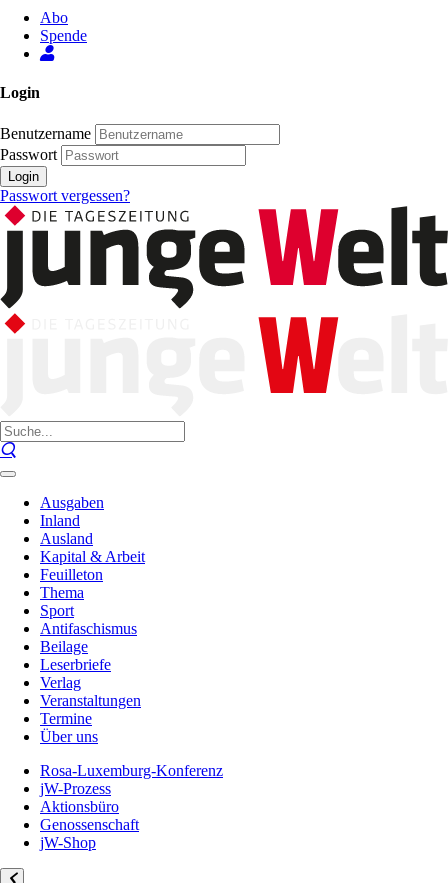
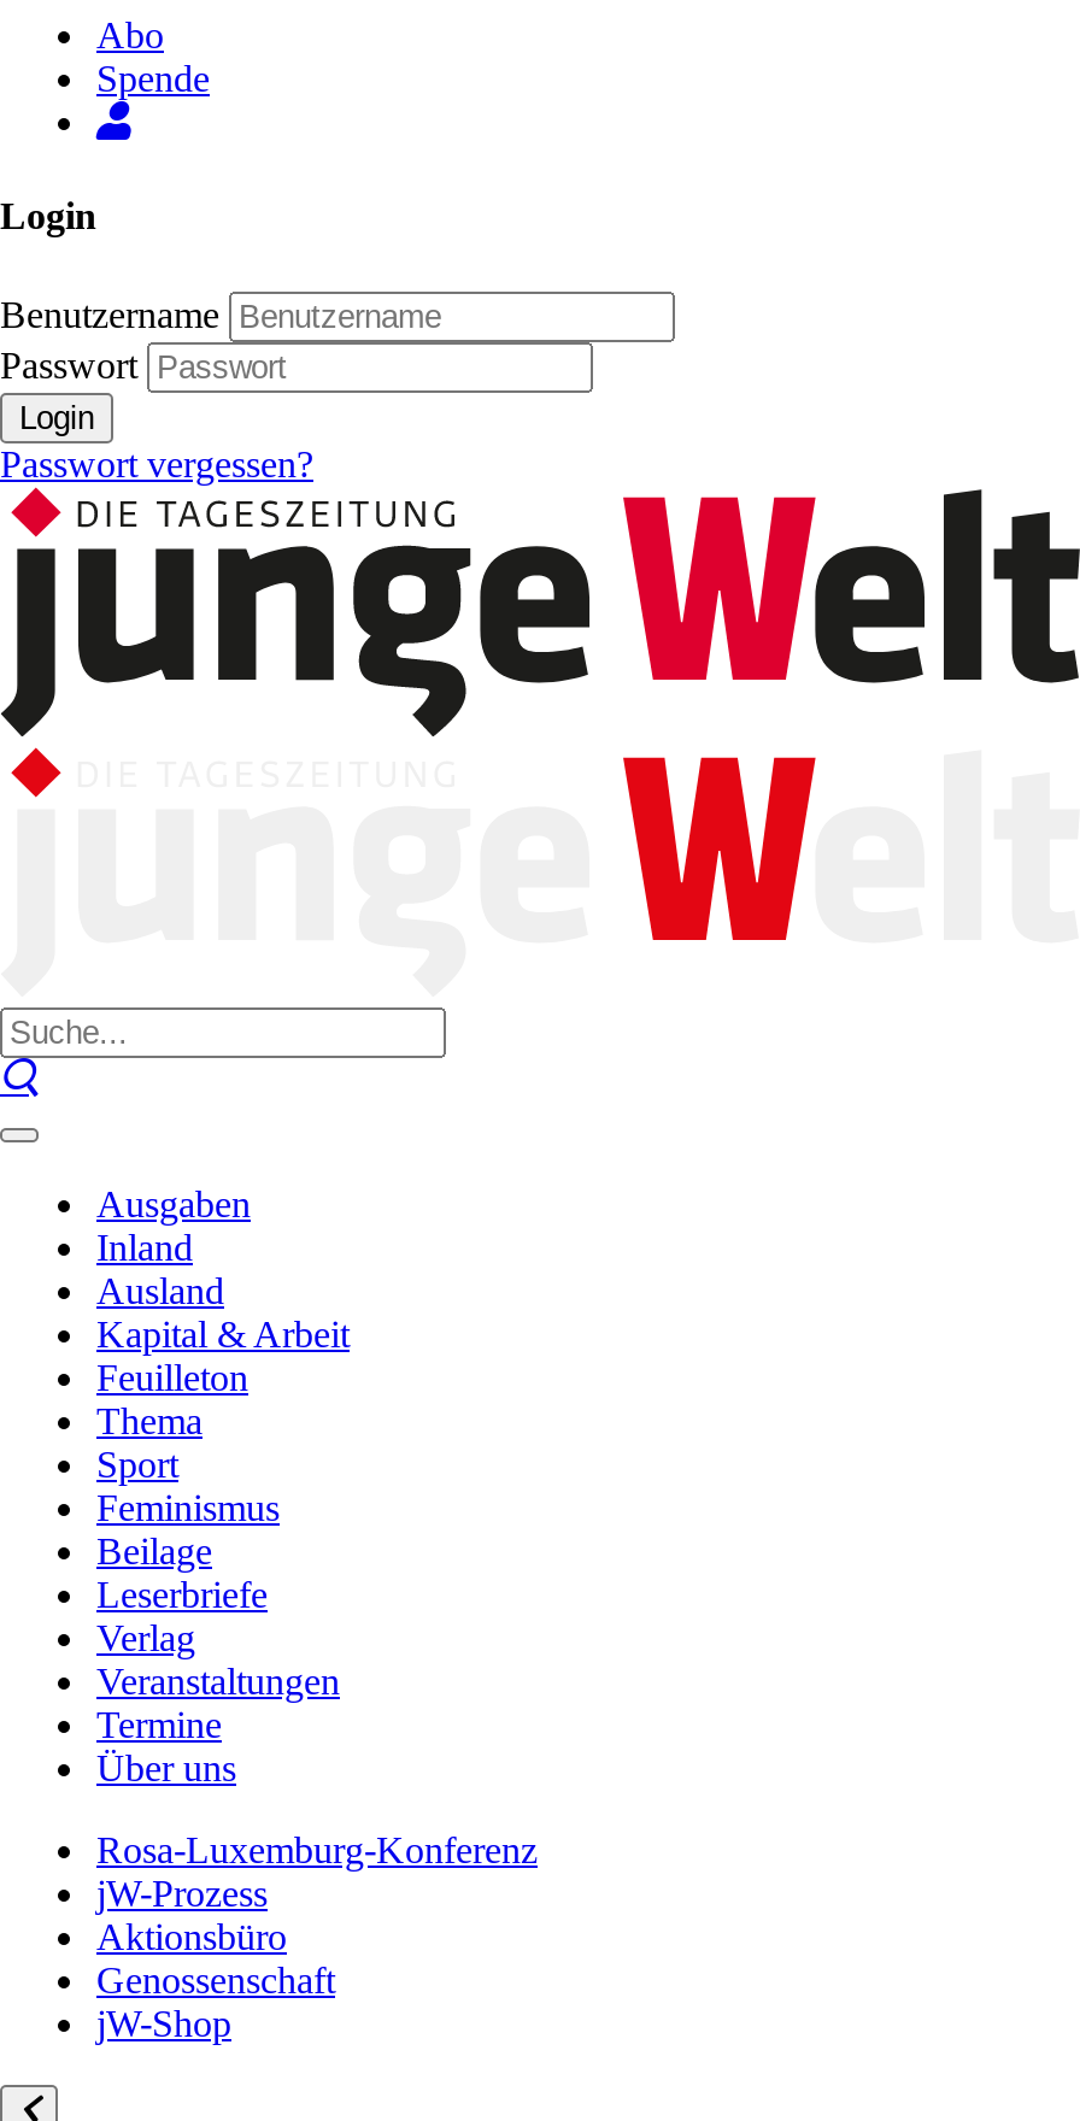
[40,620,137,637] Antifaschismus -> [96,1487,280,1528] Feminismus

